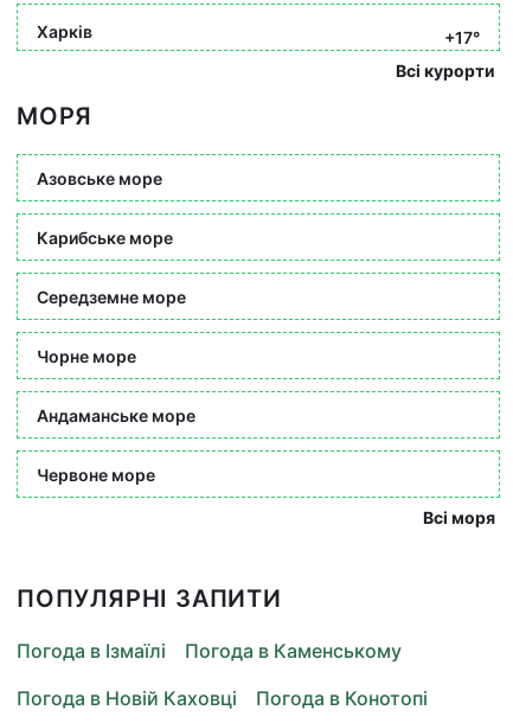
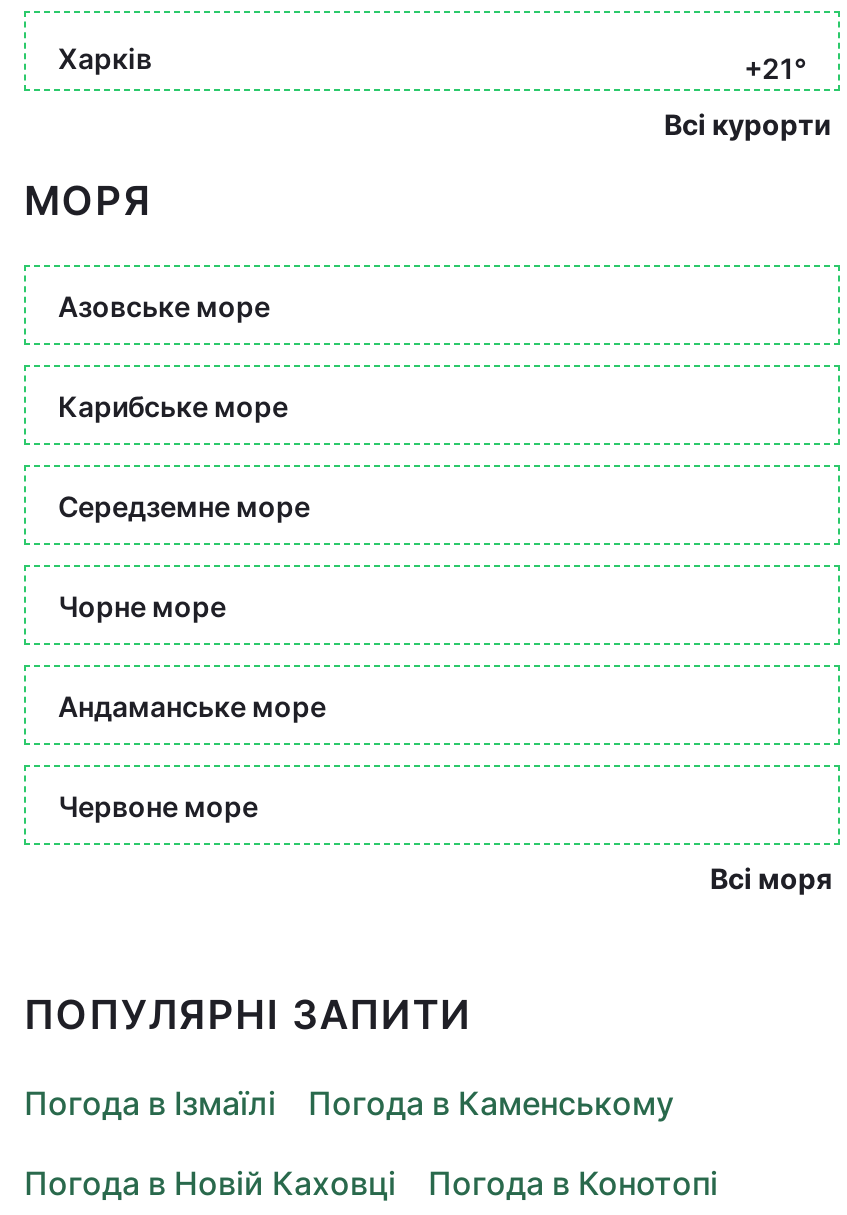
[444,27,480,47] +17° -> [744,51,806,85] +21°

